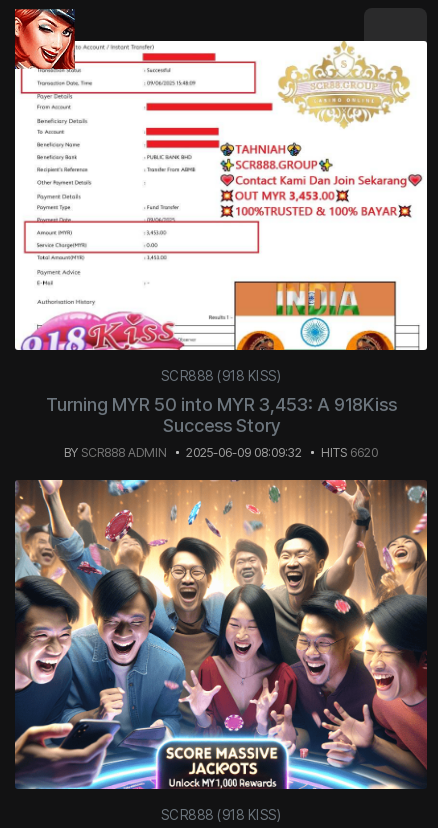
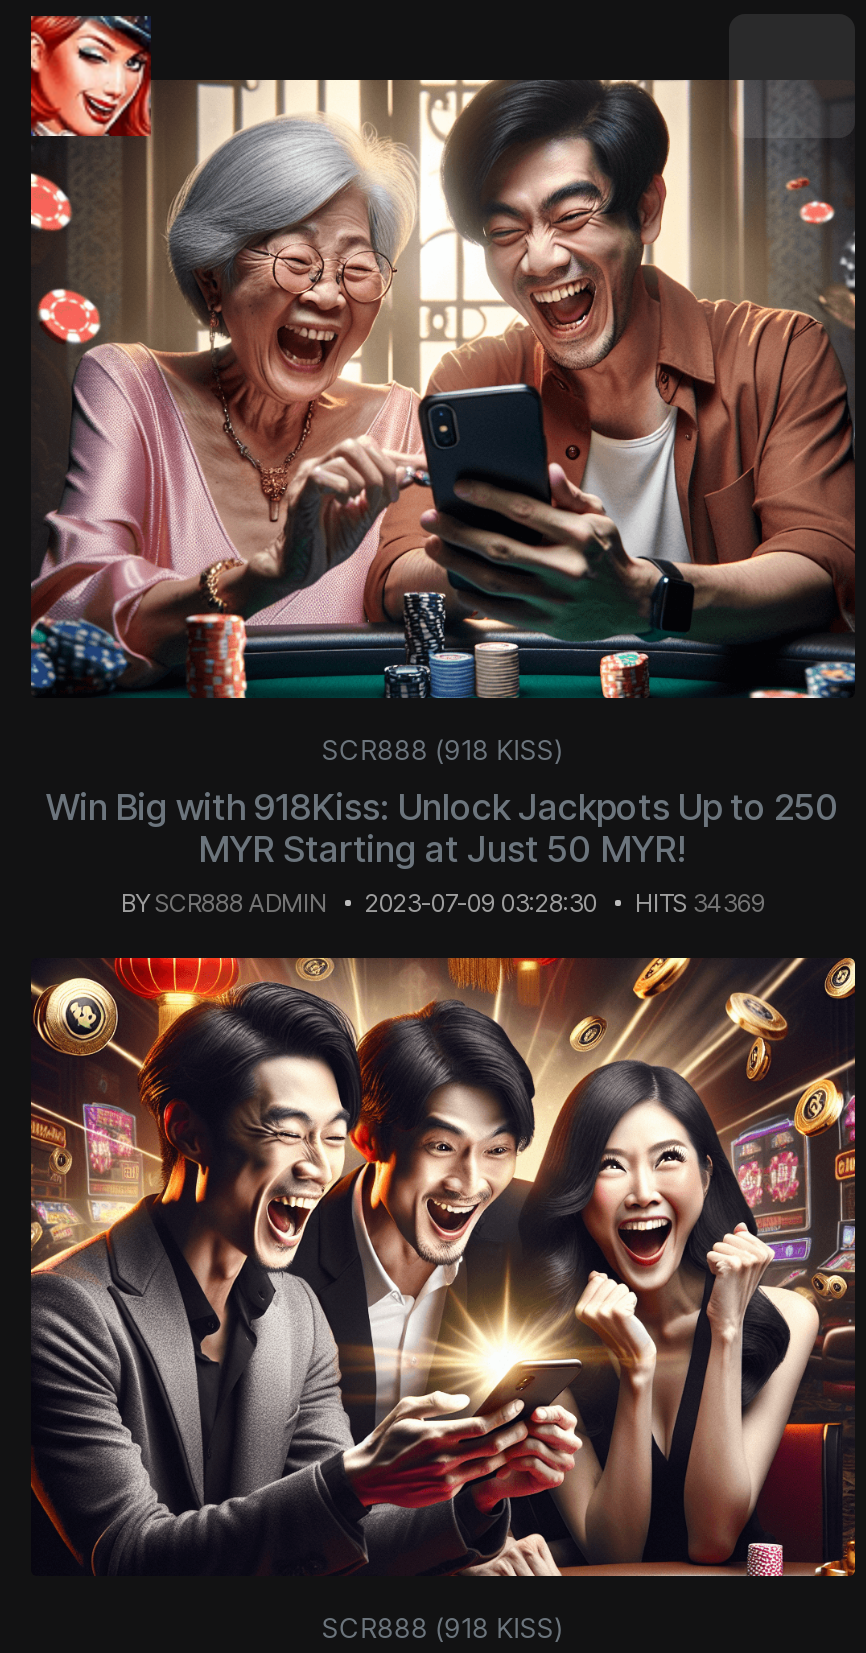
[14,40,428,351] [image] -> [29,78,857,700] [image]
[45,394,396,436] Turning MYR 50 into MYR 3,453: A 918Kiss | Success Story -> [46,786,840,870] Win Big with 918Kiss: Unlock Jackpots Up to 250 | MYR Starting at Just 50 MYR!
[186,445,302,460] 2025-06-09 08:09:32 -> [365,888,597,918] 2023-07-09 03:28:30
[321,445,378,460] HITS 6620 -> [635,888,765,918] HITS 34369
[14,479,428,790] [image] -> [29,956,857,1578] [image]

